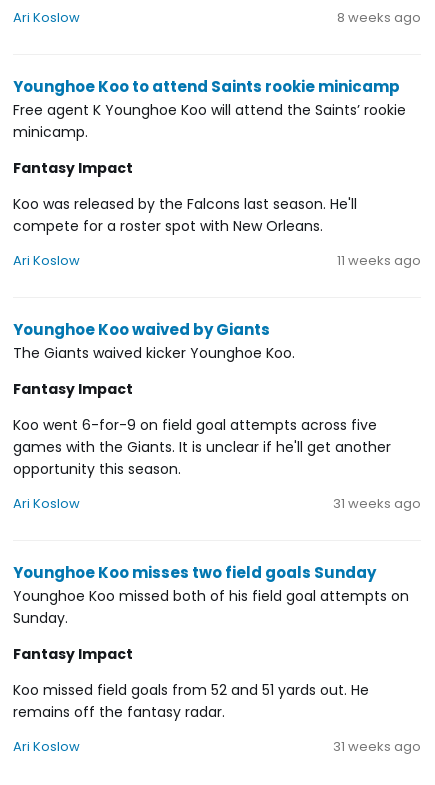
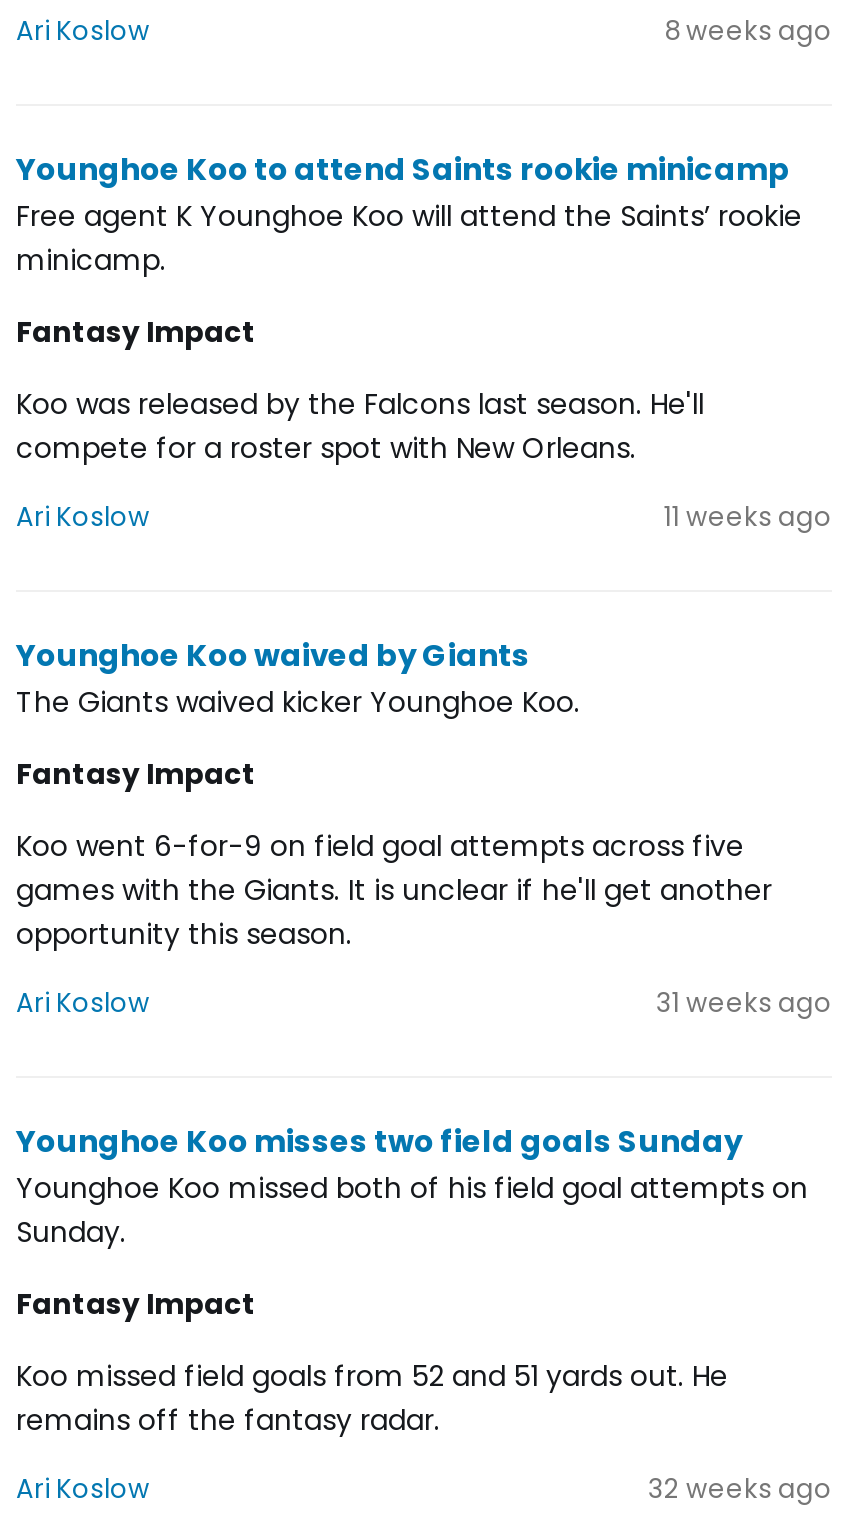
[333,737,421,756] 31 weeks ago -> [648,1471,832,1509] 32 weeks ago

